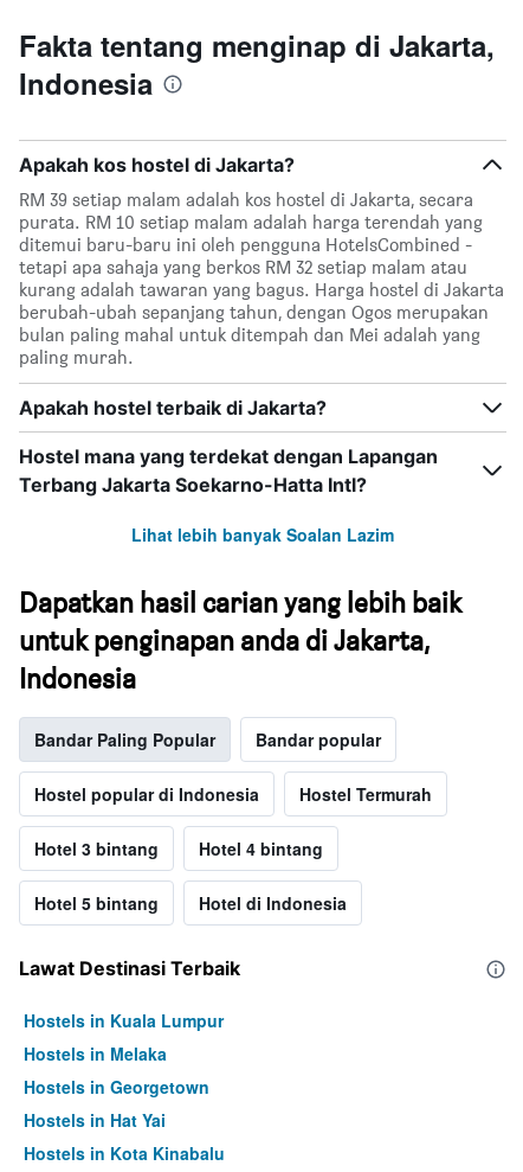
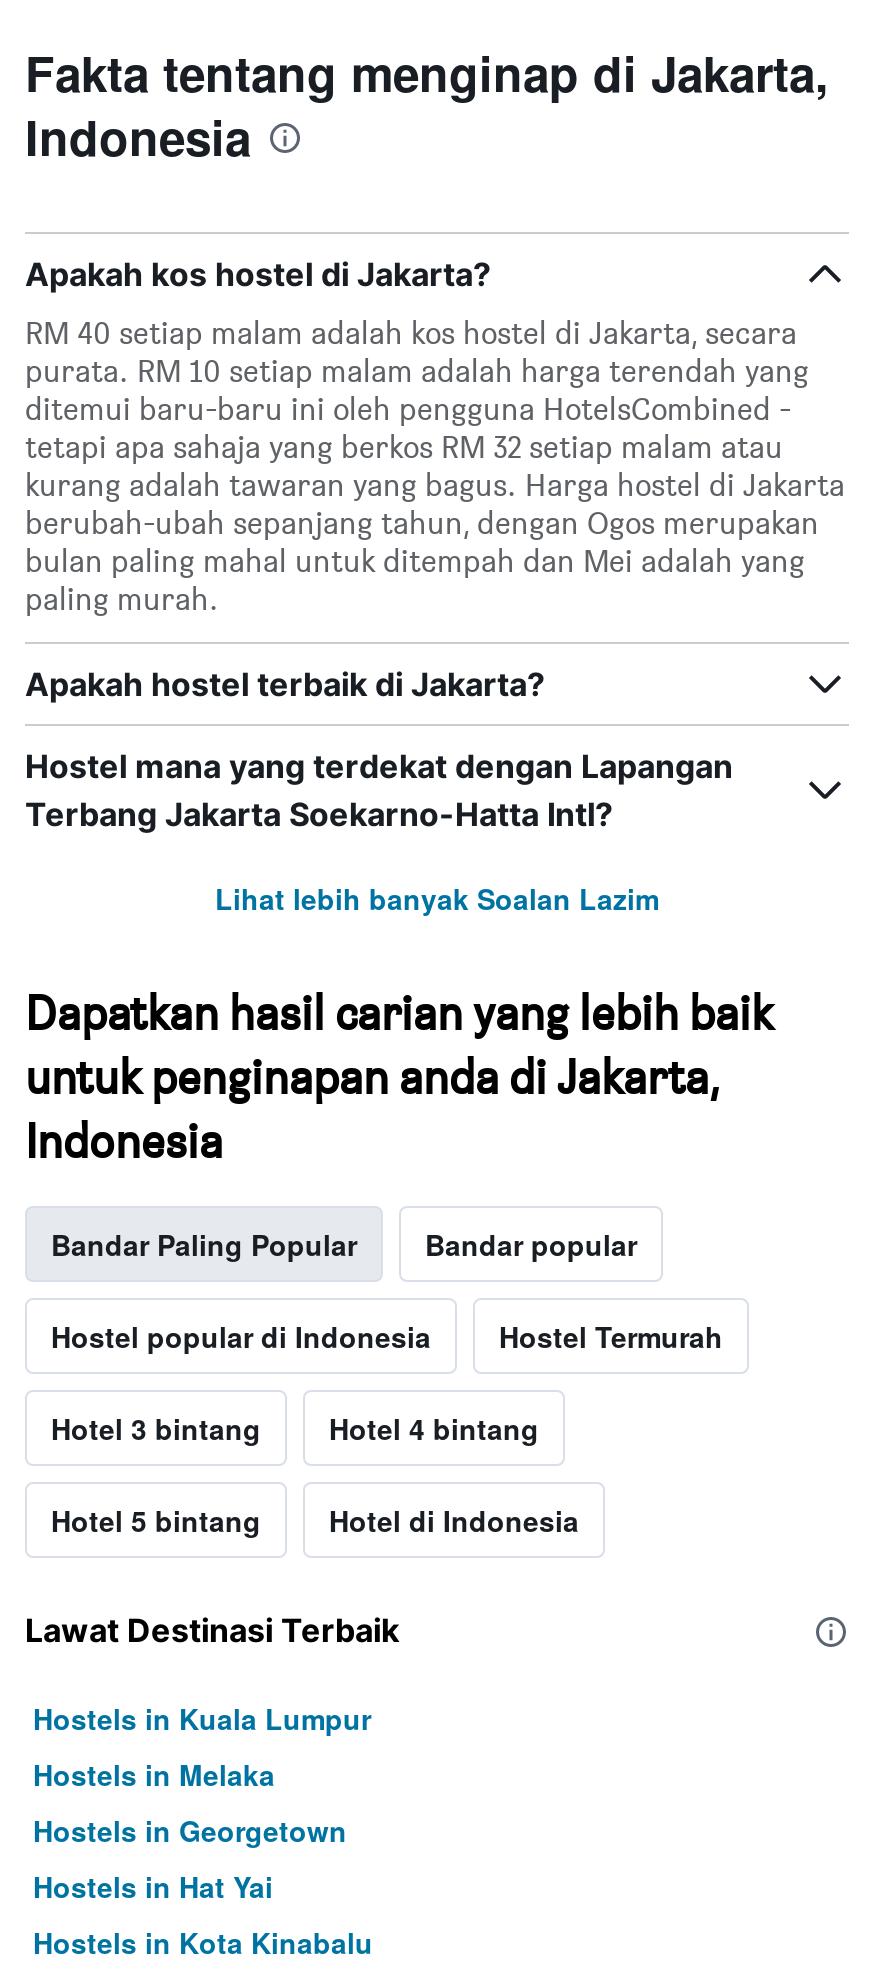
[19,189,473,211] RM 39 setiap malam adalah kos hostel di Jakarta, secara -> [25,314,797,352] RM 40 setiap malam adalah kos hostel di Jakarta, secara

